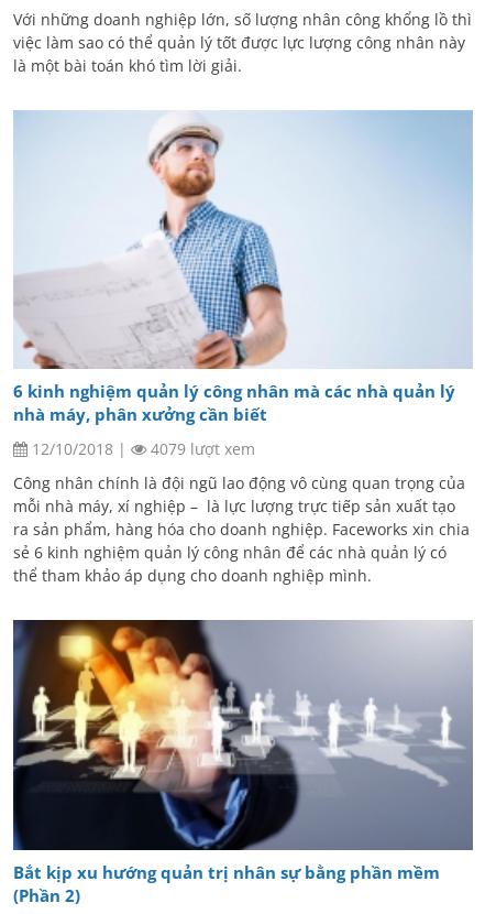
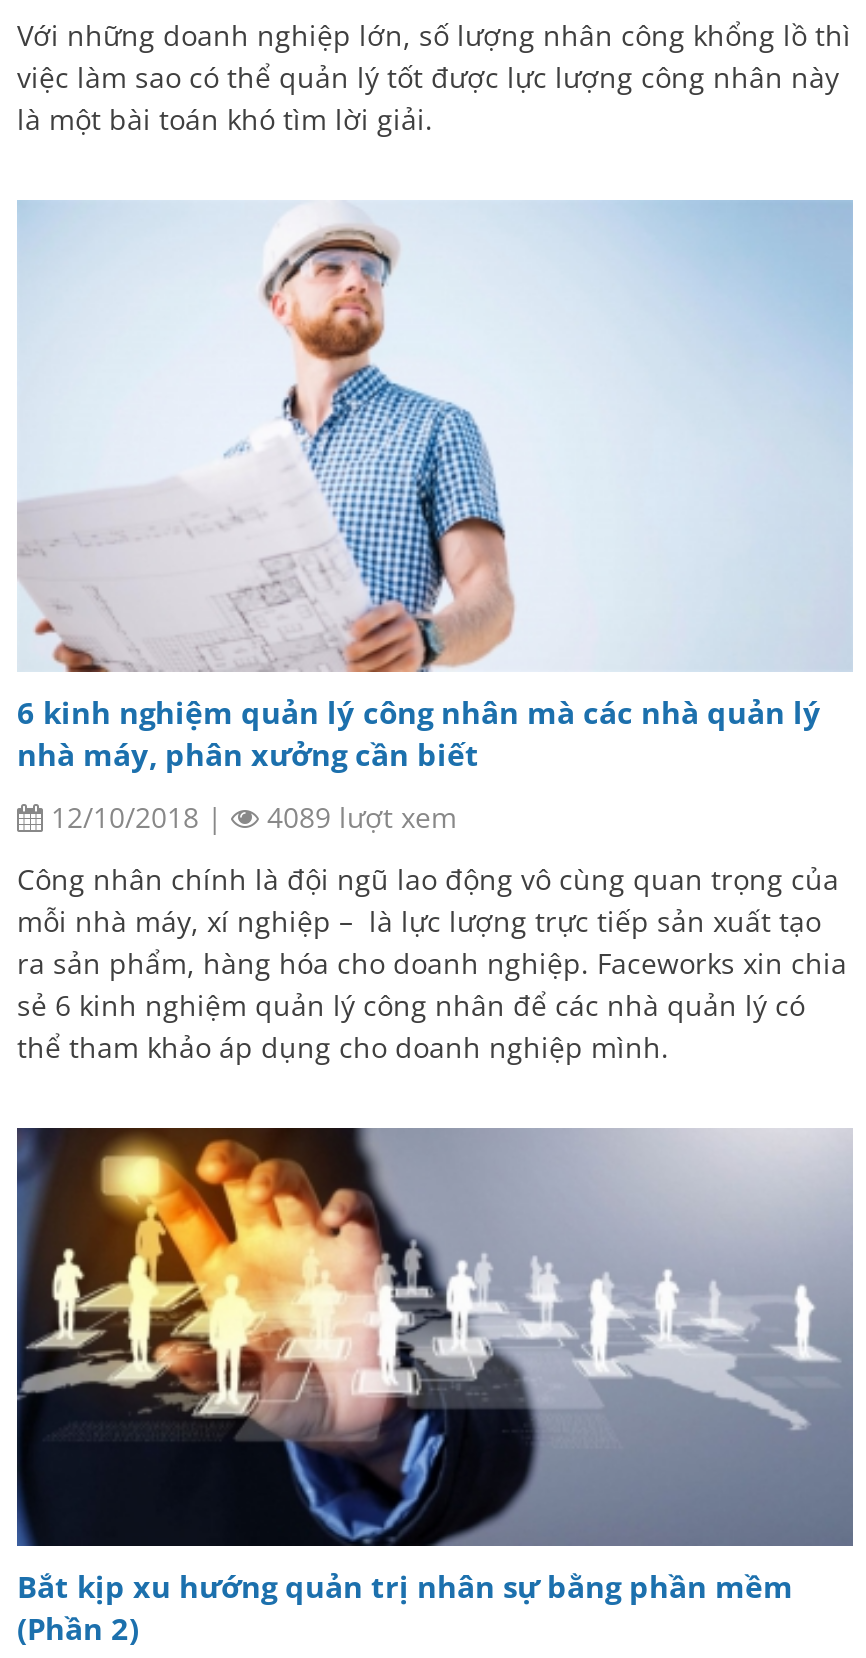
[146,438,255,459] 4079 lượt xem -> [259,797,457,835] 4089 lượt xem

